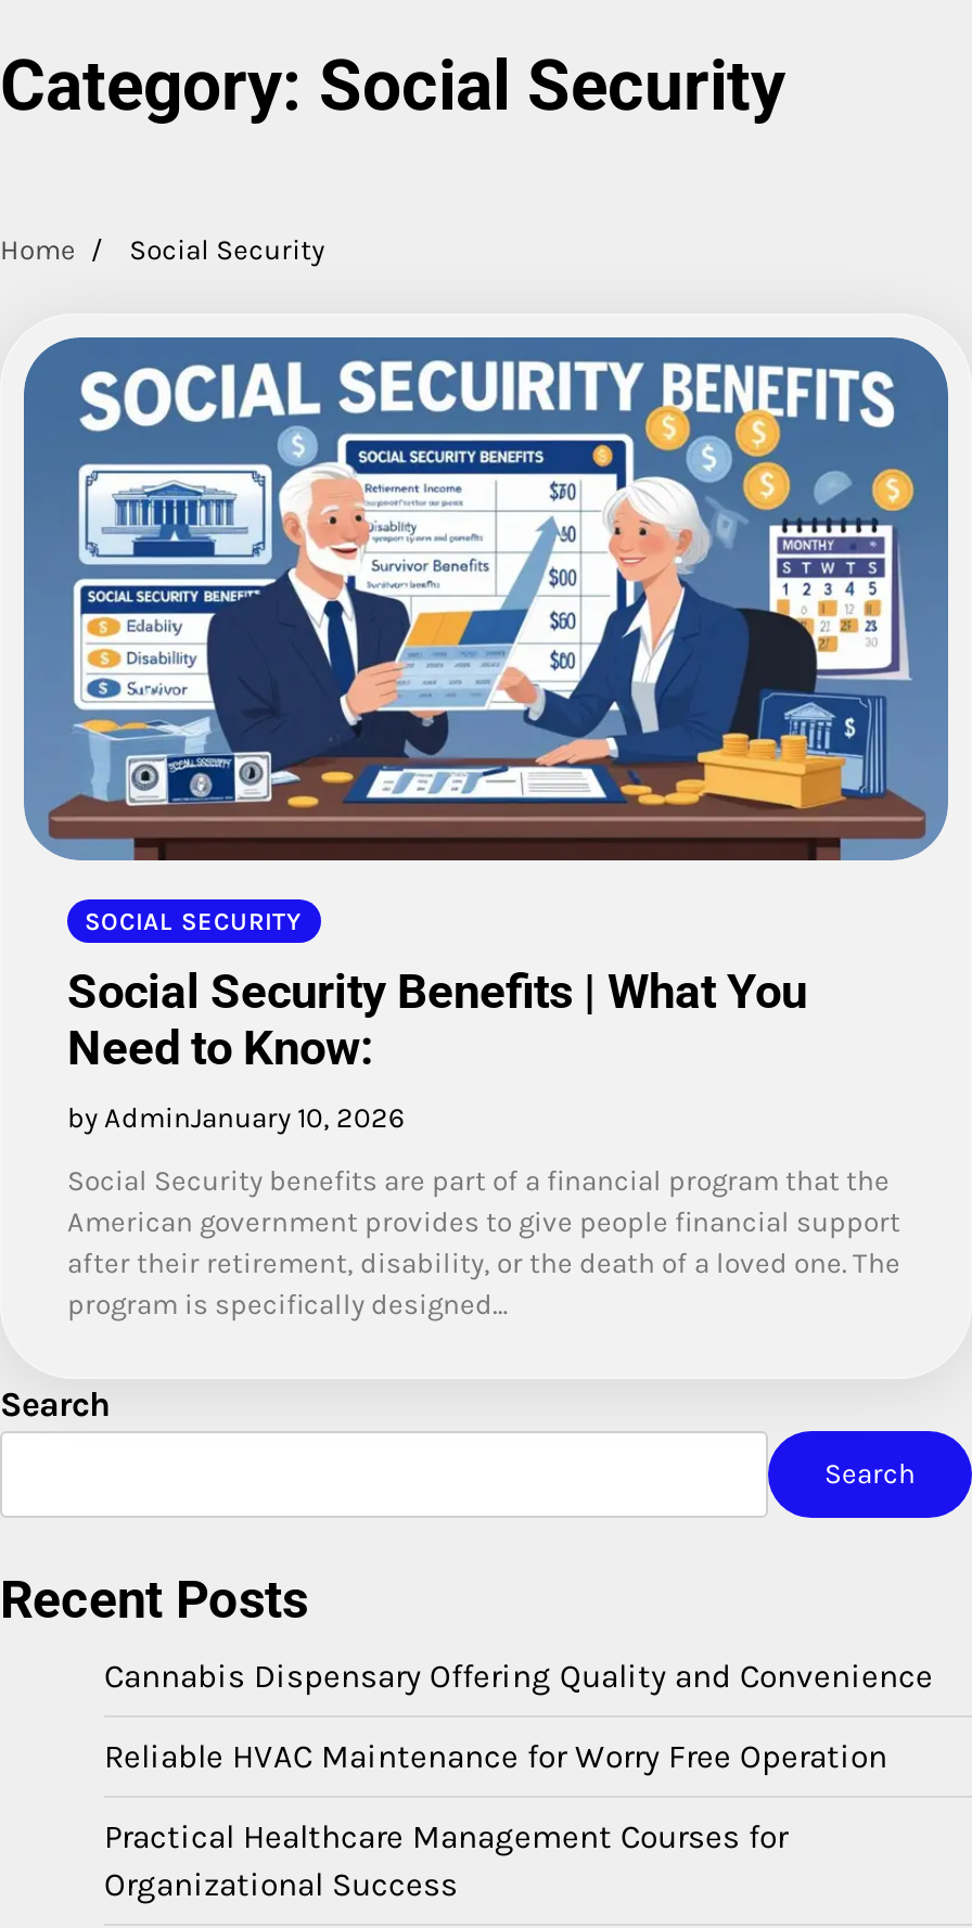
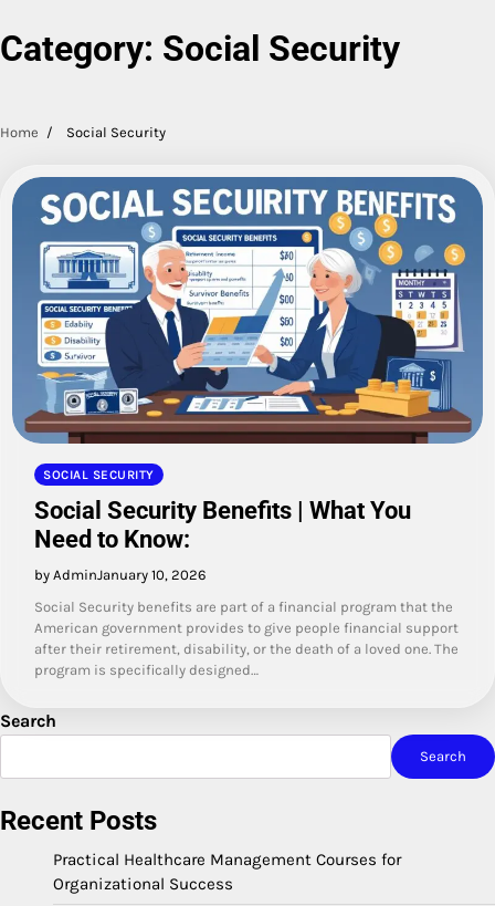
[104,1656,933,1775] Cannabis Dispensary Offering Quality and Convenience | Reliable HVAC Maintenance for Worry Free Operation -> none

